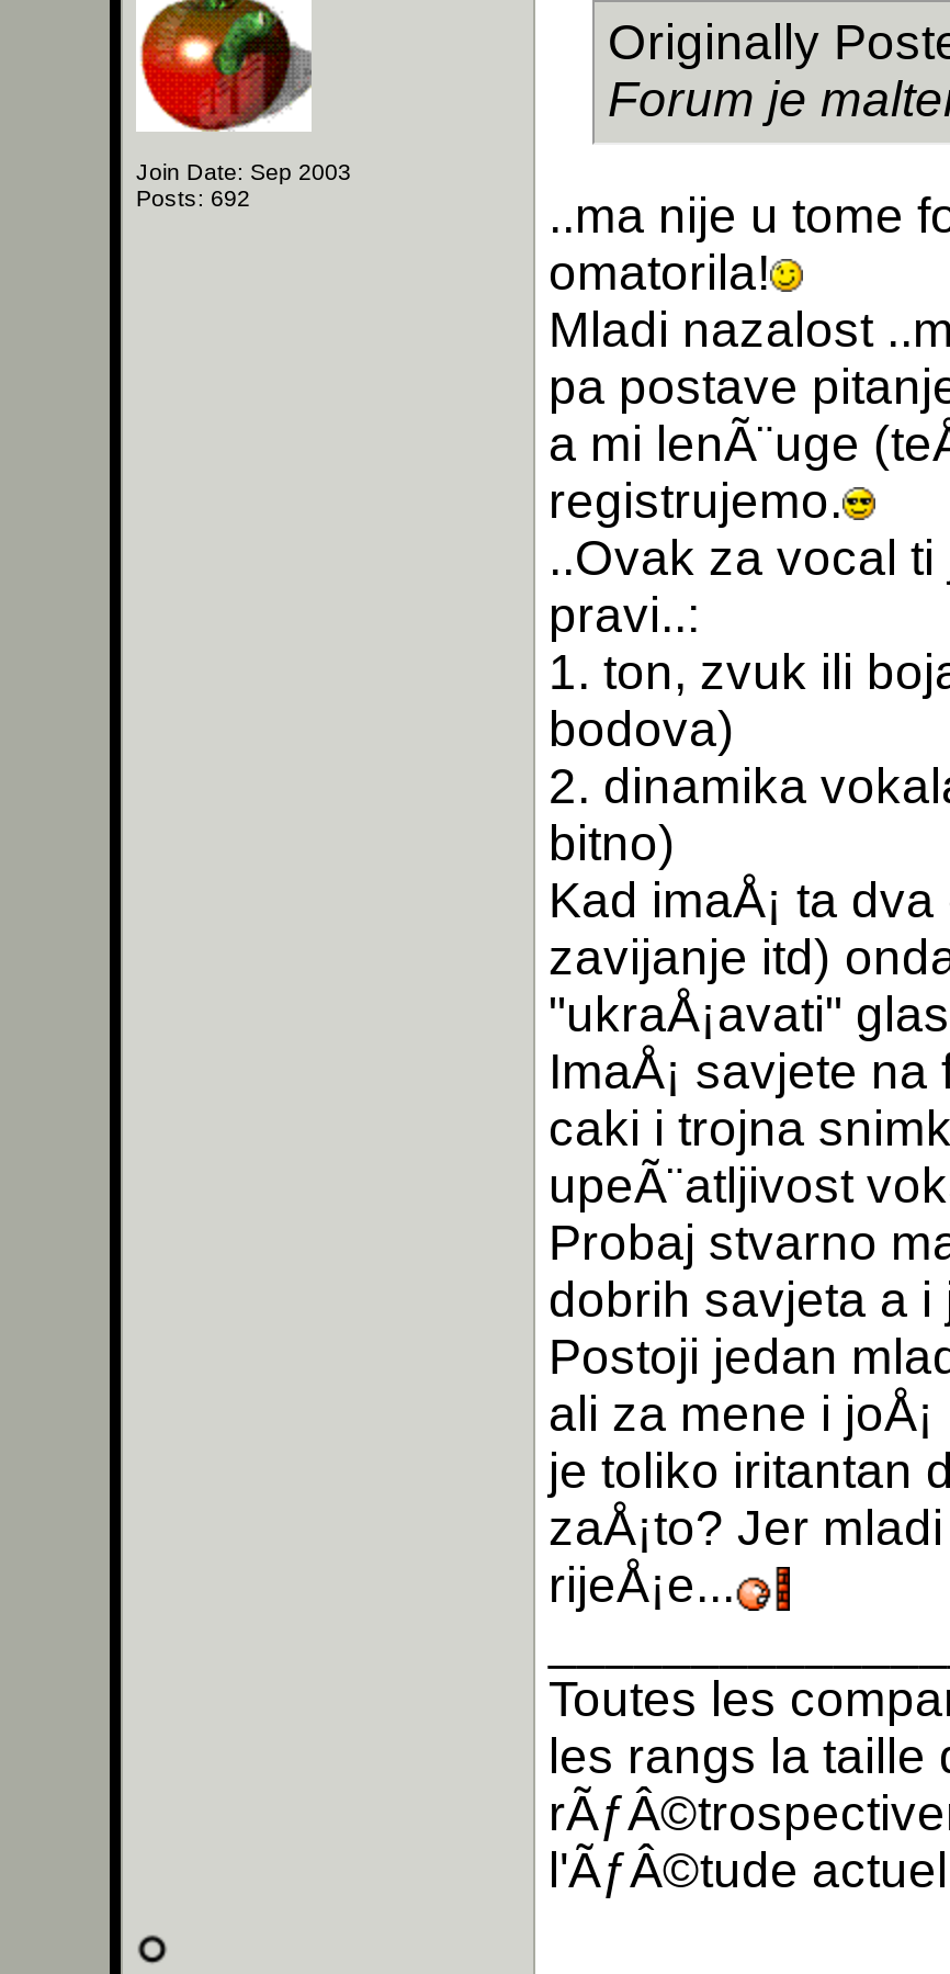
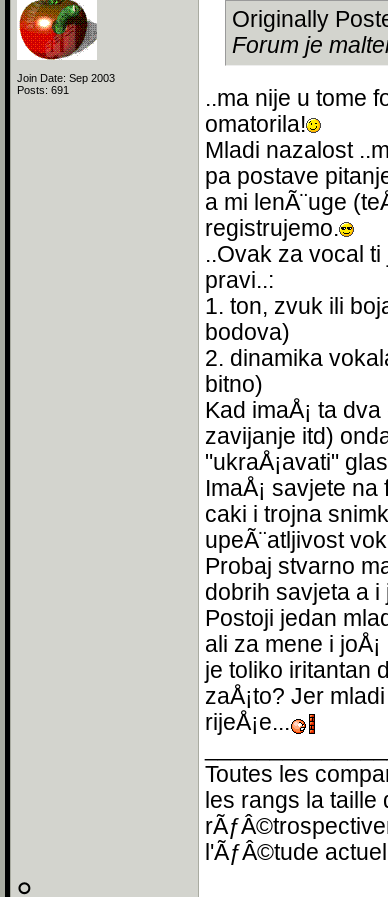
[136,184,250,211] Posts: 692 -> [17,84,69,96] Posts: 691

